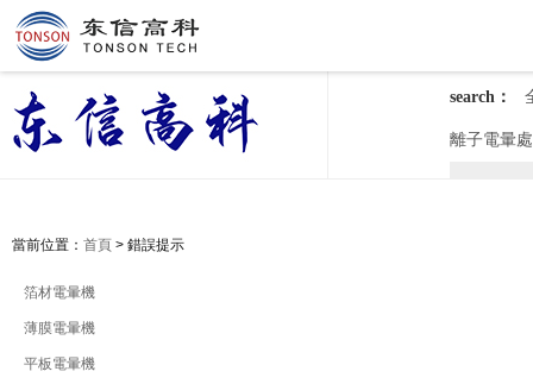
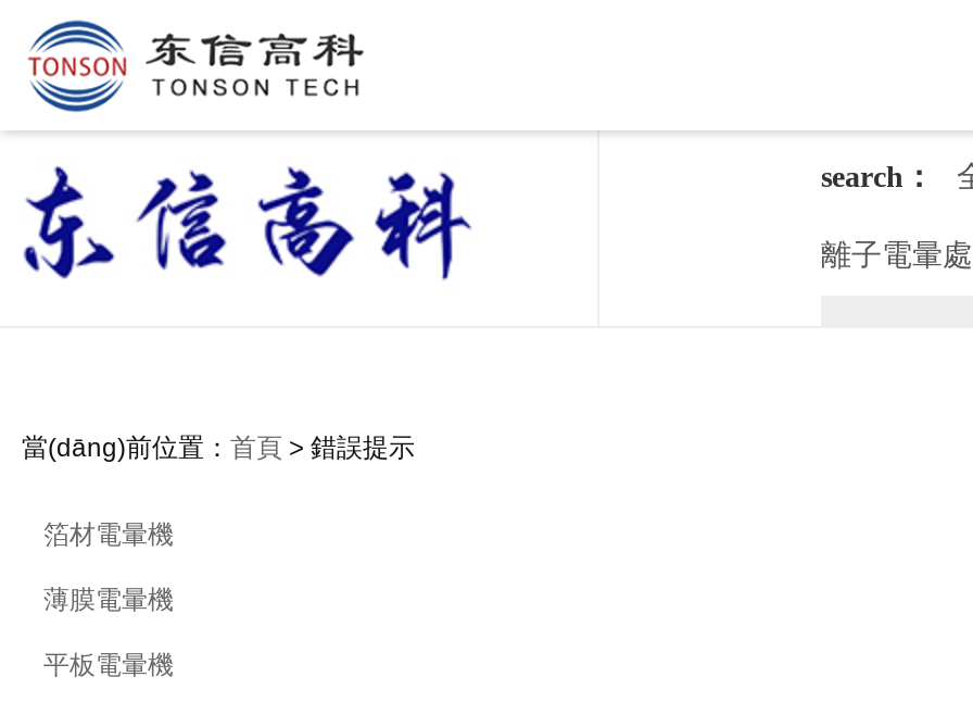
[12,237,184,253] 當前位置：首頁> 錯誤提示 -> [22,433,415,463] 當(dāng)前位置：首頁> 錯誤提示

